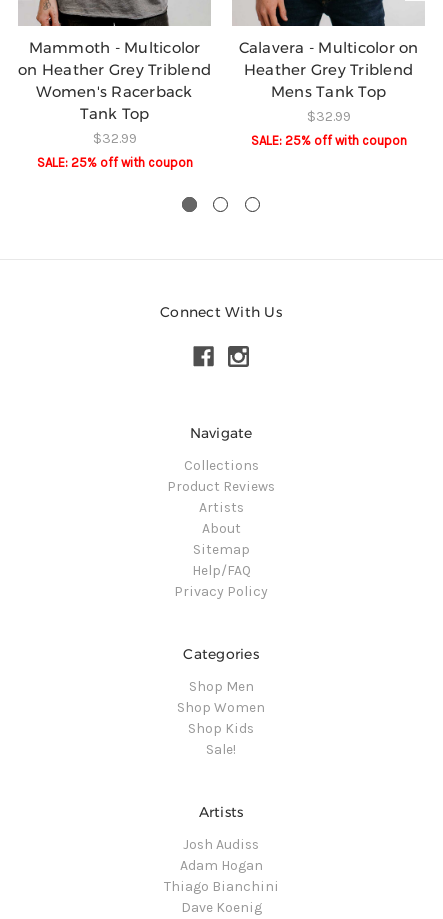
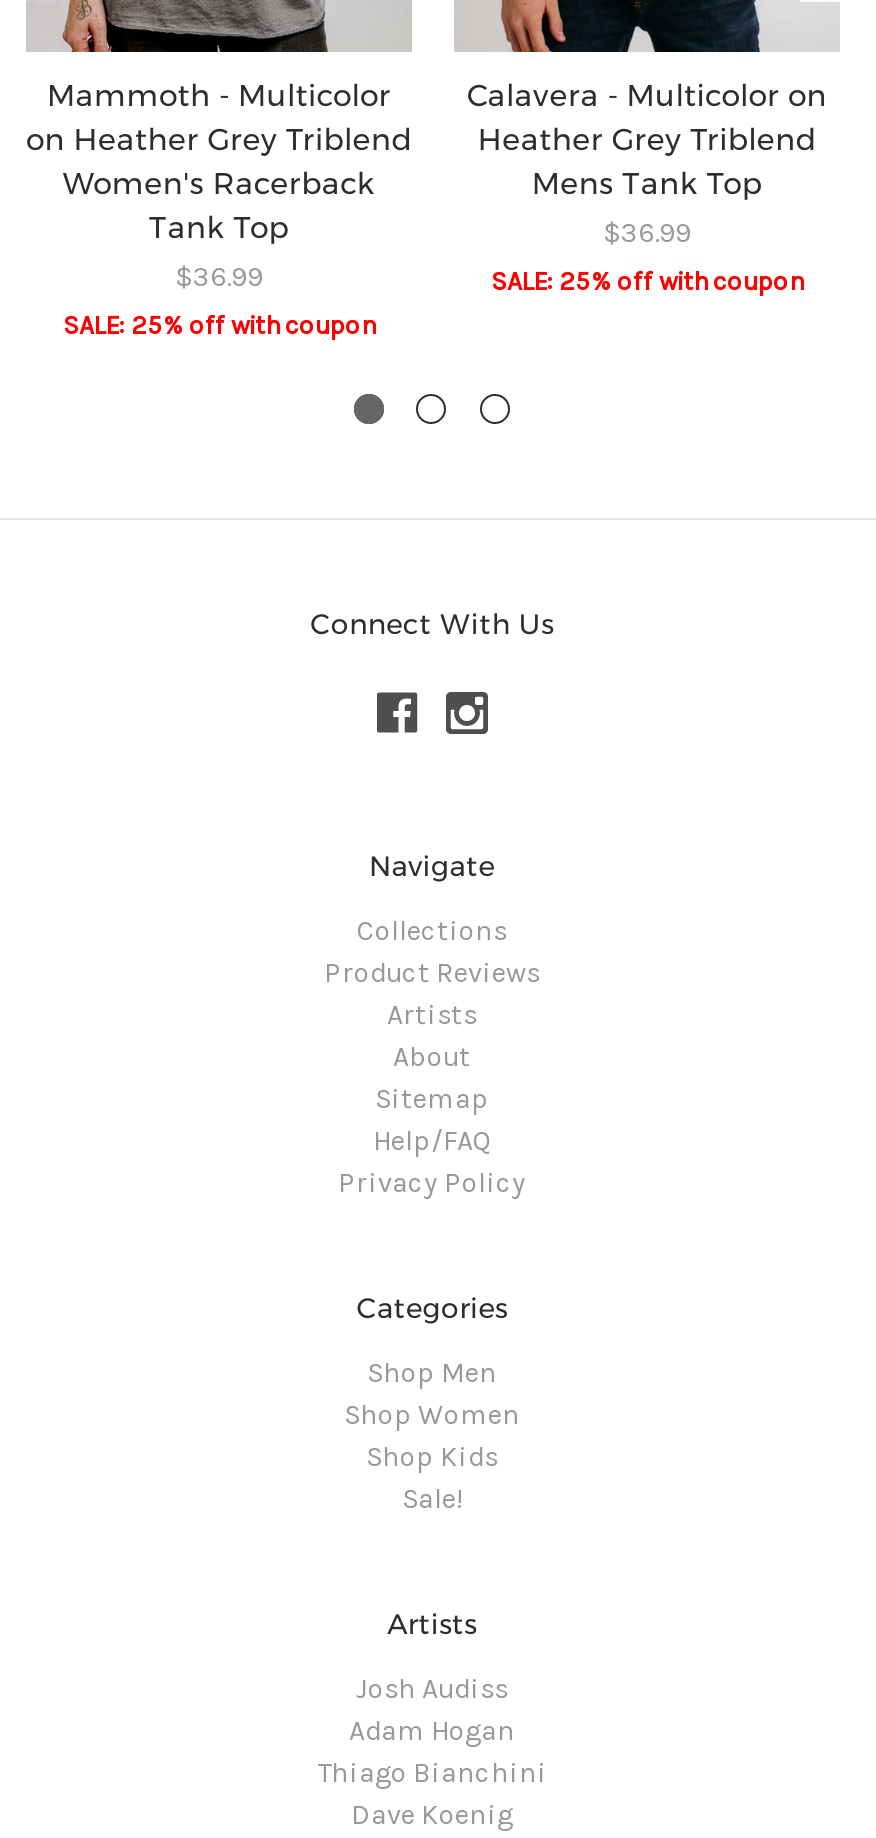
[306,108,350,125] $32.99 -> [603,217,691,251] $36.99
[92,130,136,147] $32.99 -> [175,261,263,295] $36.99

